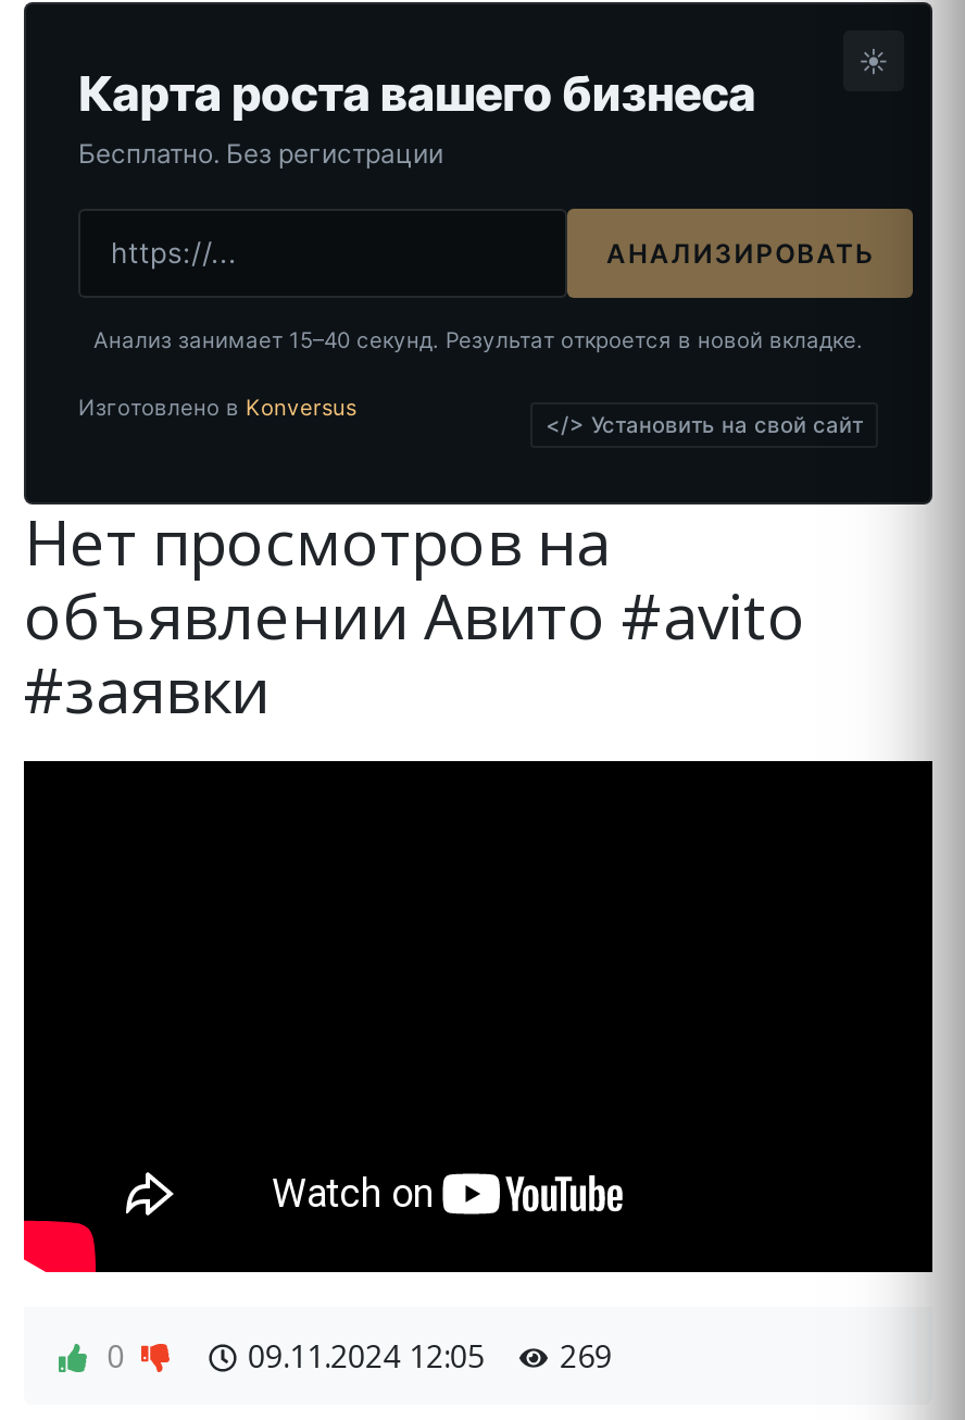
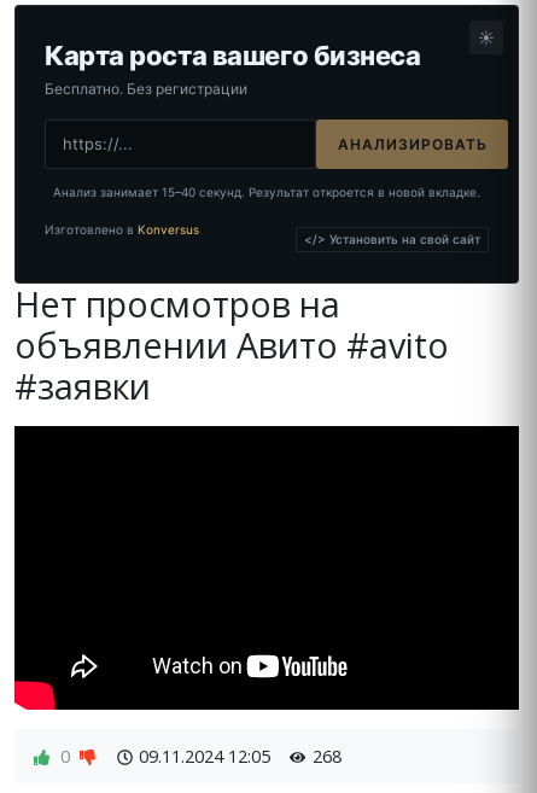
[78,137,352,170] Бесплатно. Без регис -> [45,80,247,98] Бесплатно. Без регистрации
[248,1335,612,1377] 09.11.2024 12:05 269 -> [139,745,341,768] 09.11.2024 12:05 268

